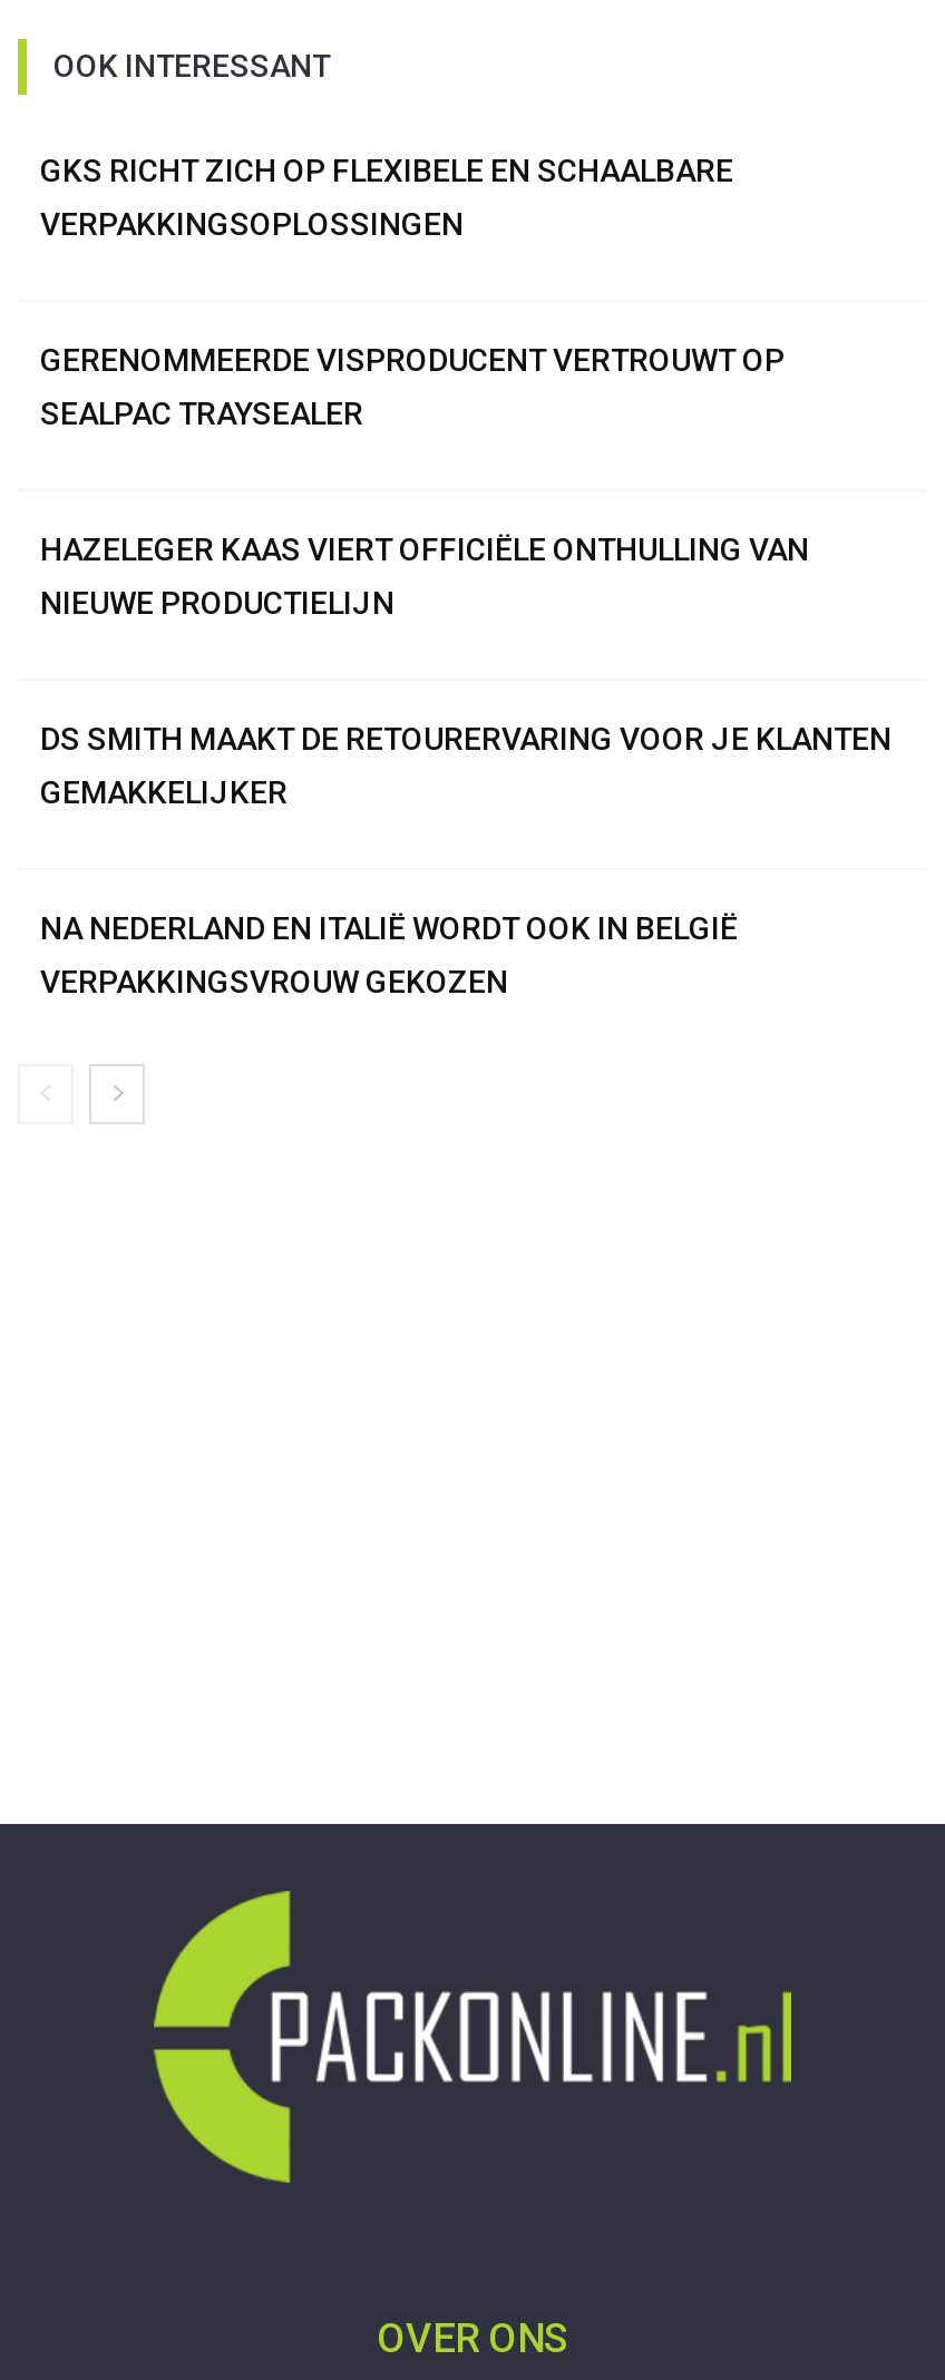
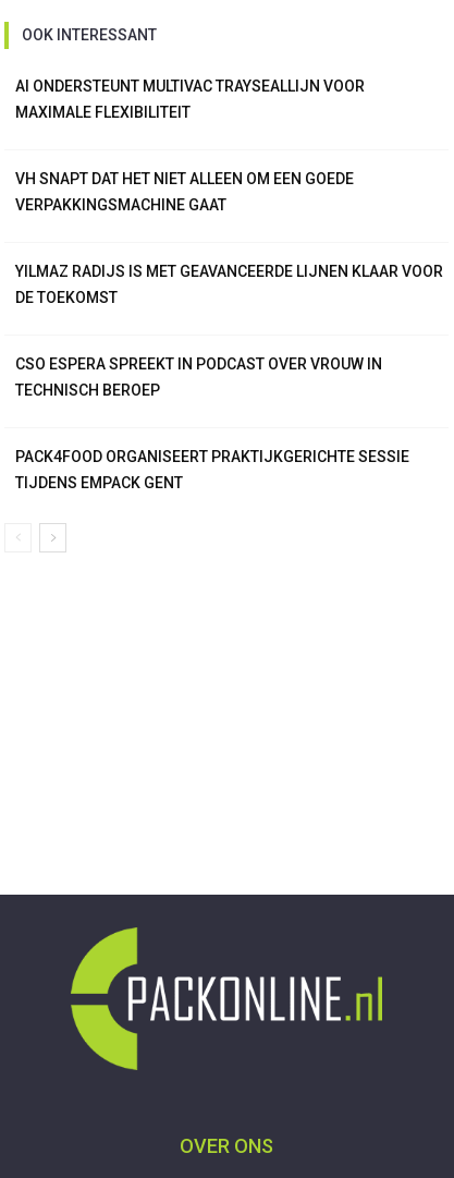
[40,153,733,189] GKS RICHT ZICH OP FLEXIBELE EN SCHAALBARE -> [15,77,365,95] AI ONDERSTEUNT MULTIVAC TRAYSEALLIJN VOOR
[40,206,464,242] VERPAKKINGSOPLOSSINGEN -> [15,104,191,121] MAXIMALE FLEXIBILITEIT
[40,342,785,378] GERENOMMEERDE VISPRODUCENT VERTROUWT OP -> [15,170,354,188] VH SNAPT DAT HET NIET ALLEEN OM EEN GOEDE
[40,396,363,431] SEALPAC TRAYSEALER -> [15,196,226,214] VERPAKKINGSMACHINE GAAT
[40,532,809,567] HAZELEGER KAAS VIERT OFFICIËLE ONTHULLING VAN -> [15,263,443,280] YILMAZ RADIJS IS MET GEAVANCEERDE LIJNEN KLAAR VOOR
[40,585,394,621] NIEUWE PRODUCTIELIJN -> [15,289,118,306] DE TOEKOMST
[40,721,892,757] DS SMITH MAAKT DE RETOURERVARING VOOR JE KLANTEN -> [15,355,382,373] CSO ESPERA SPREEKT IN PODCAST OVER VROUW IN
[40,775,288,810] GEMAKKELIJKER -> [15,382,160,399] TECHNISCH BEROEP
[40,911,738,946] NA NEDERLAND EN ITALIË WORDT OOK IN BELGIË -> [15,448,409,465] PACK4FOOD ORGANISEERT PRAKTIJKGERICHTE SESSIE
[40,964,508,1000] VERPAKKINGSVROUW GEKOZEN -> [15,474,183,492] TIJDENS EMPACK GENT

